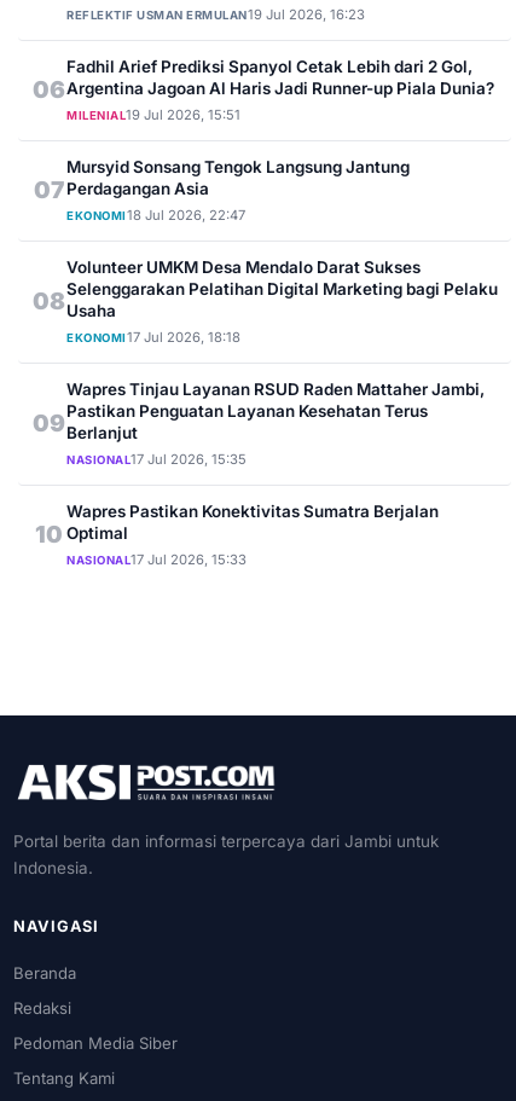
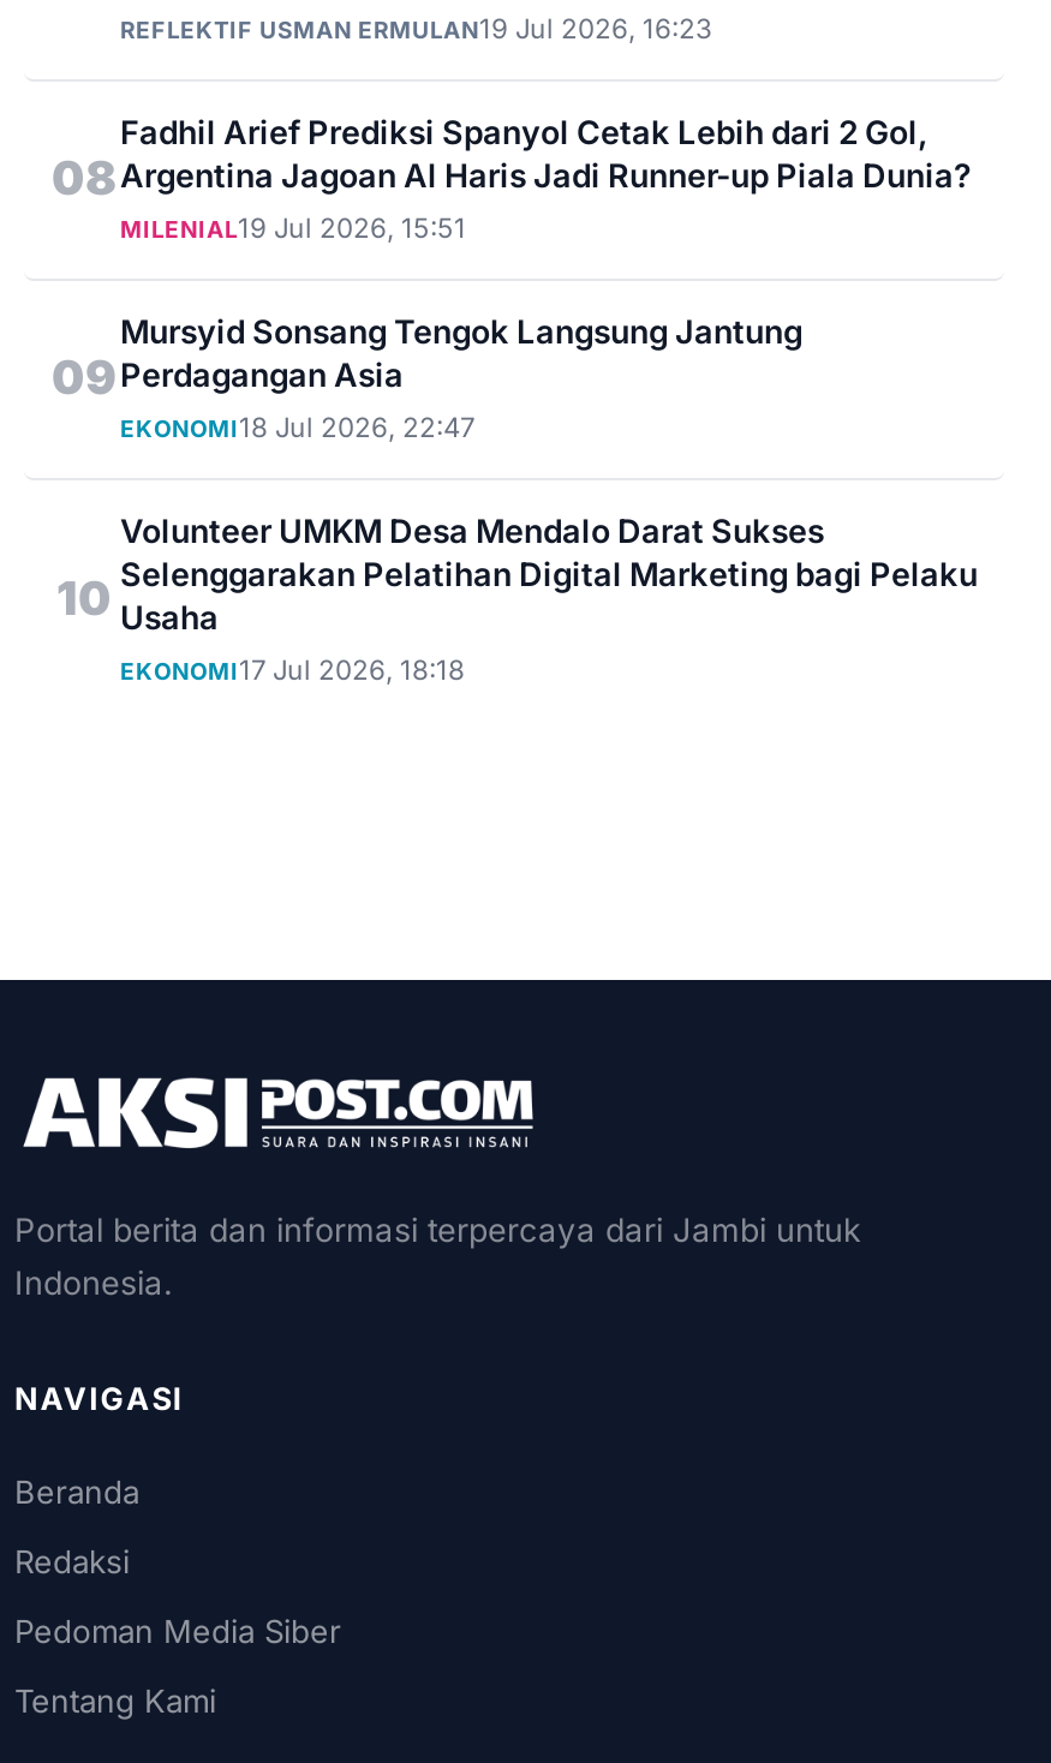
[32,75,494,104] 06 Argentina Jagoan Al Haris Jadi Runner-up Piala Dunia? -> [52,149,971,207] 08 Argentina Jagoan Al Haris Jadi Runner-up Piala Dunia?
[33,175,209,204] 07 Perdagangan Asia -> [52,349,404,406] 09 Perdagangan Asia
[32,279,498,320] 08 Selenggarakan Pelatihan Digital Marketing bagi Pelaku Usaha -> [56,554,978,636] 10 Selenggarakan Pelatihan Digital Marketing bagi Pelaku Usaha
[34,379,485,549] Wapres Tinjau Layanan RSUD Raden Mattaher Jambi, | Pastikan Penguatan Layanan Kesehatan Terus | Berlanjut | NASIONAL 17 Jul 2026, 15:35 | 10 -> none
[32,409,65,438] 09 -> none
[66,501,439,568] Wapres Pastikan Konektivitas Sumatra Berjalan | Optimal | NASIONAL 17 Jul 2026, 15:33 -> none

